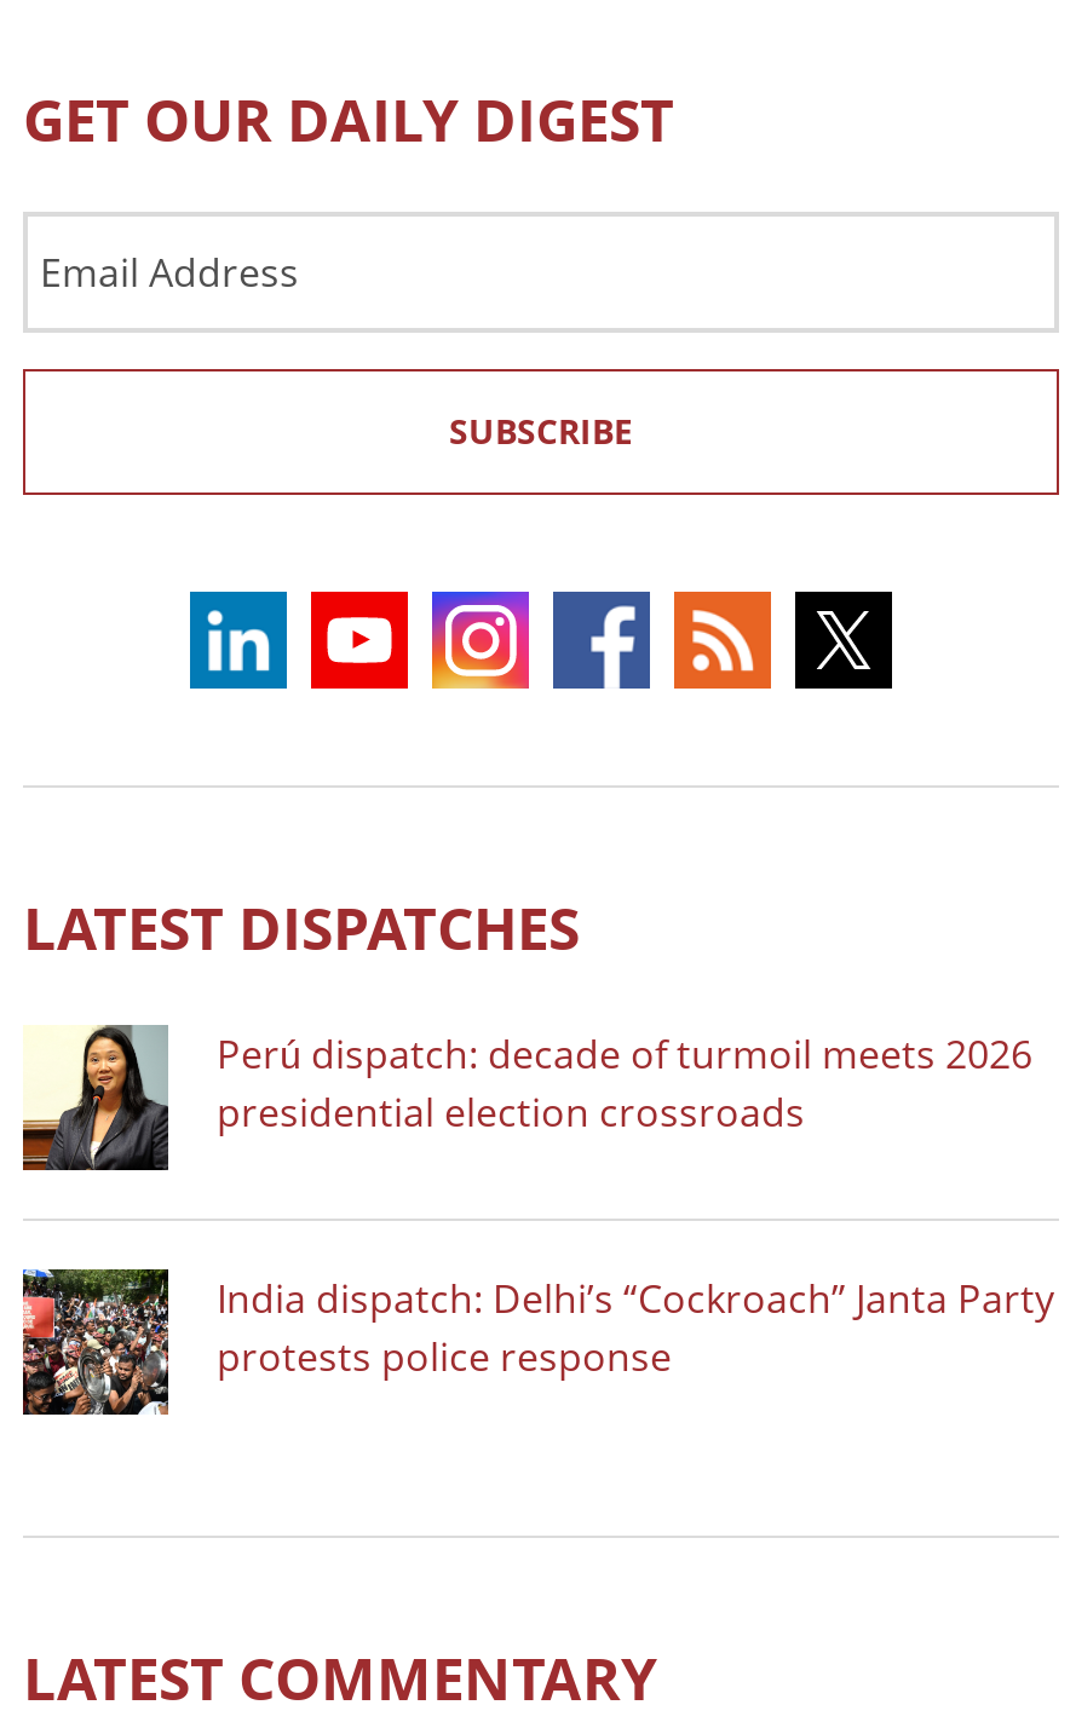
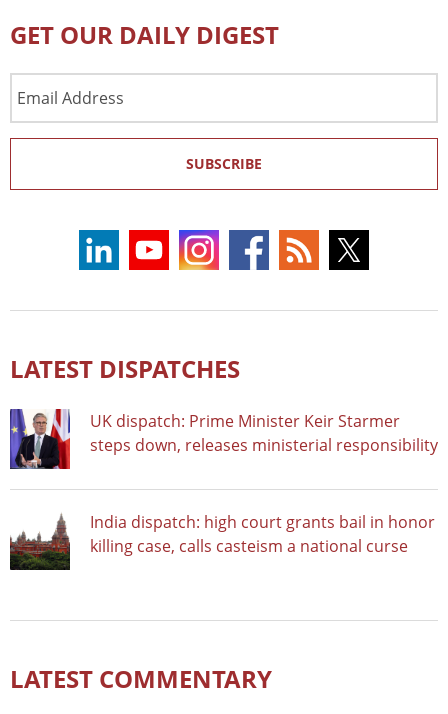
[21,1023,1032,1173] [image] | Perú dispatch: decade of turmoil meets 2026 | presidential election crossroads -> [9,408,438,470] [image] | UK dispatch: Prime Minister Keir Starmer | steps down, releases ministerial responsibility
[21,1267,1054,1417] [image] | India dispatch: Delhi’s “Cockroach” Janta Party | protests police response -> [10,510,435,571] [image] | India dispatch: high court grants bail in honor | killing case, calls casteism a national curse

